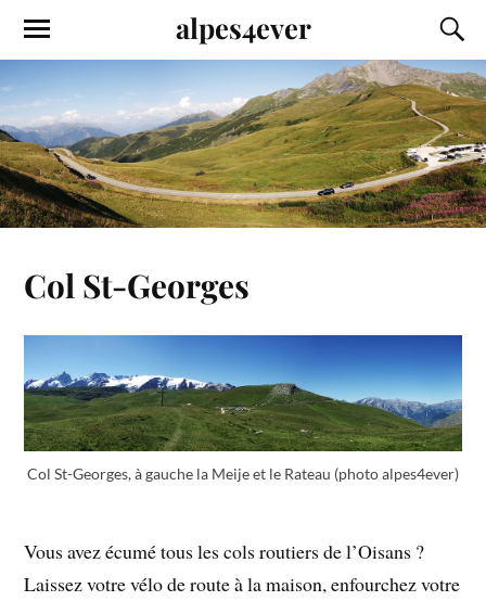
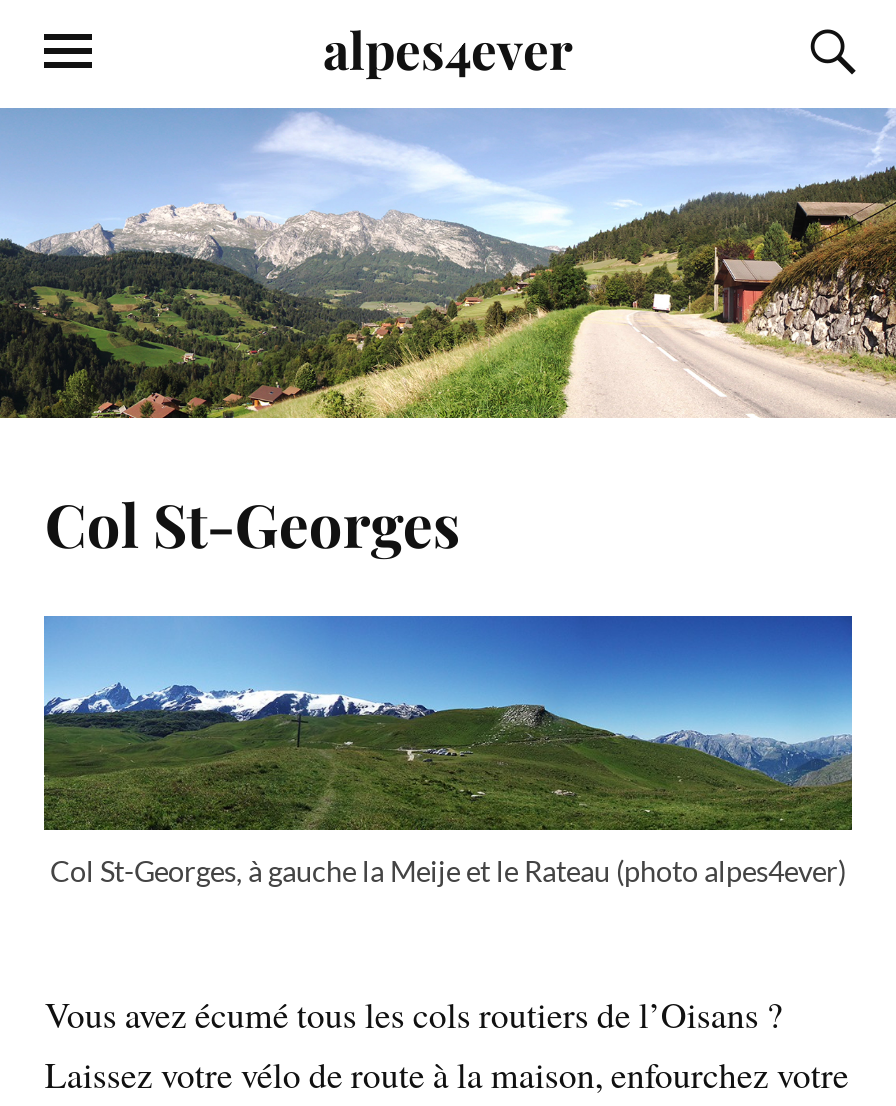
[3,60,483,229] [image] -> [6,108,890,420] [image]

